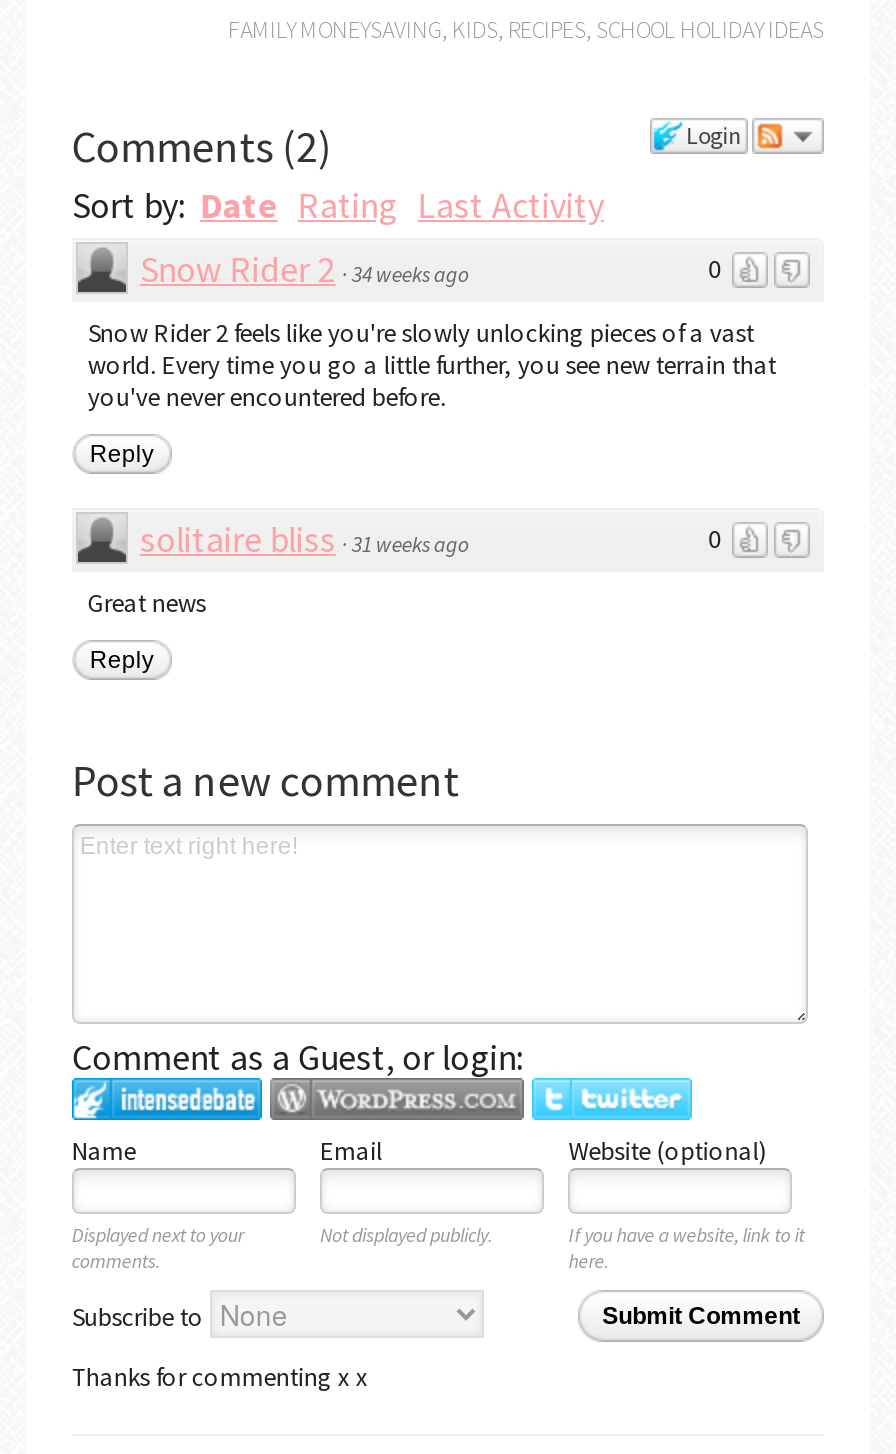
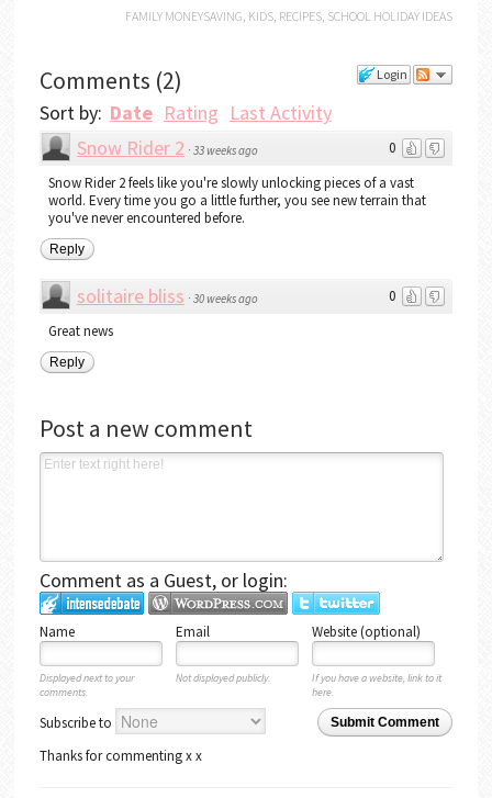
[140,246,470,292] Snow Rider 2 · 34 weeks ago -> [77,135,258,160] Snow Rider 2 · 33 weeks ago
[140,516,470,562] solitaire bliss · 31 weeks ago -> [77,283,258,308] solitaire bliss · 30 weeks ago

